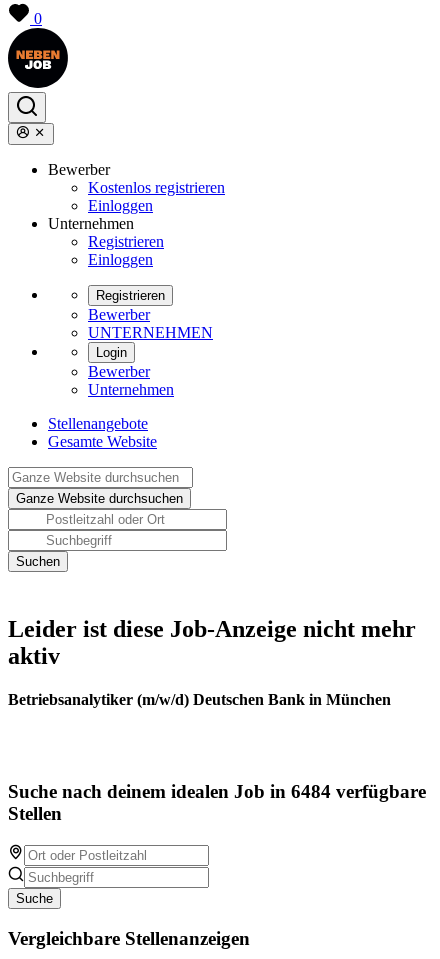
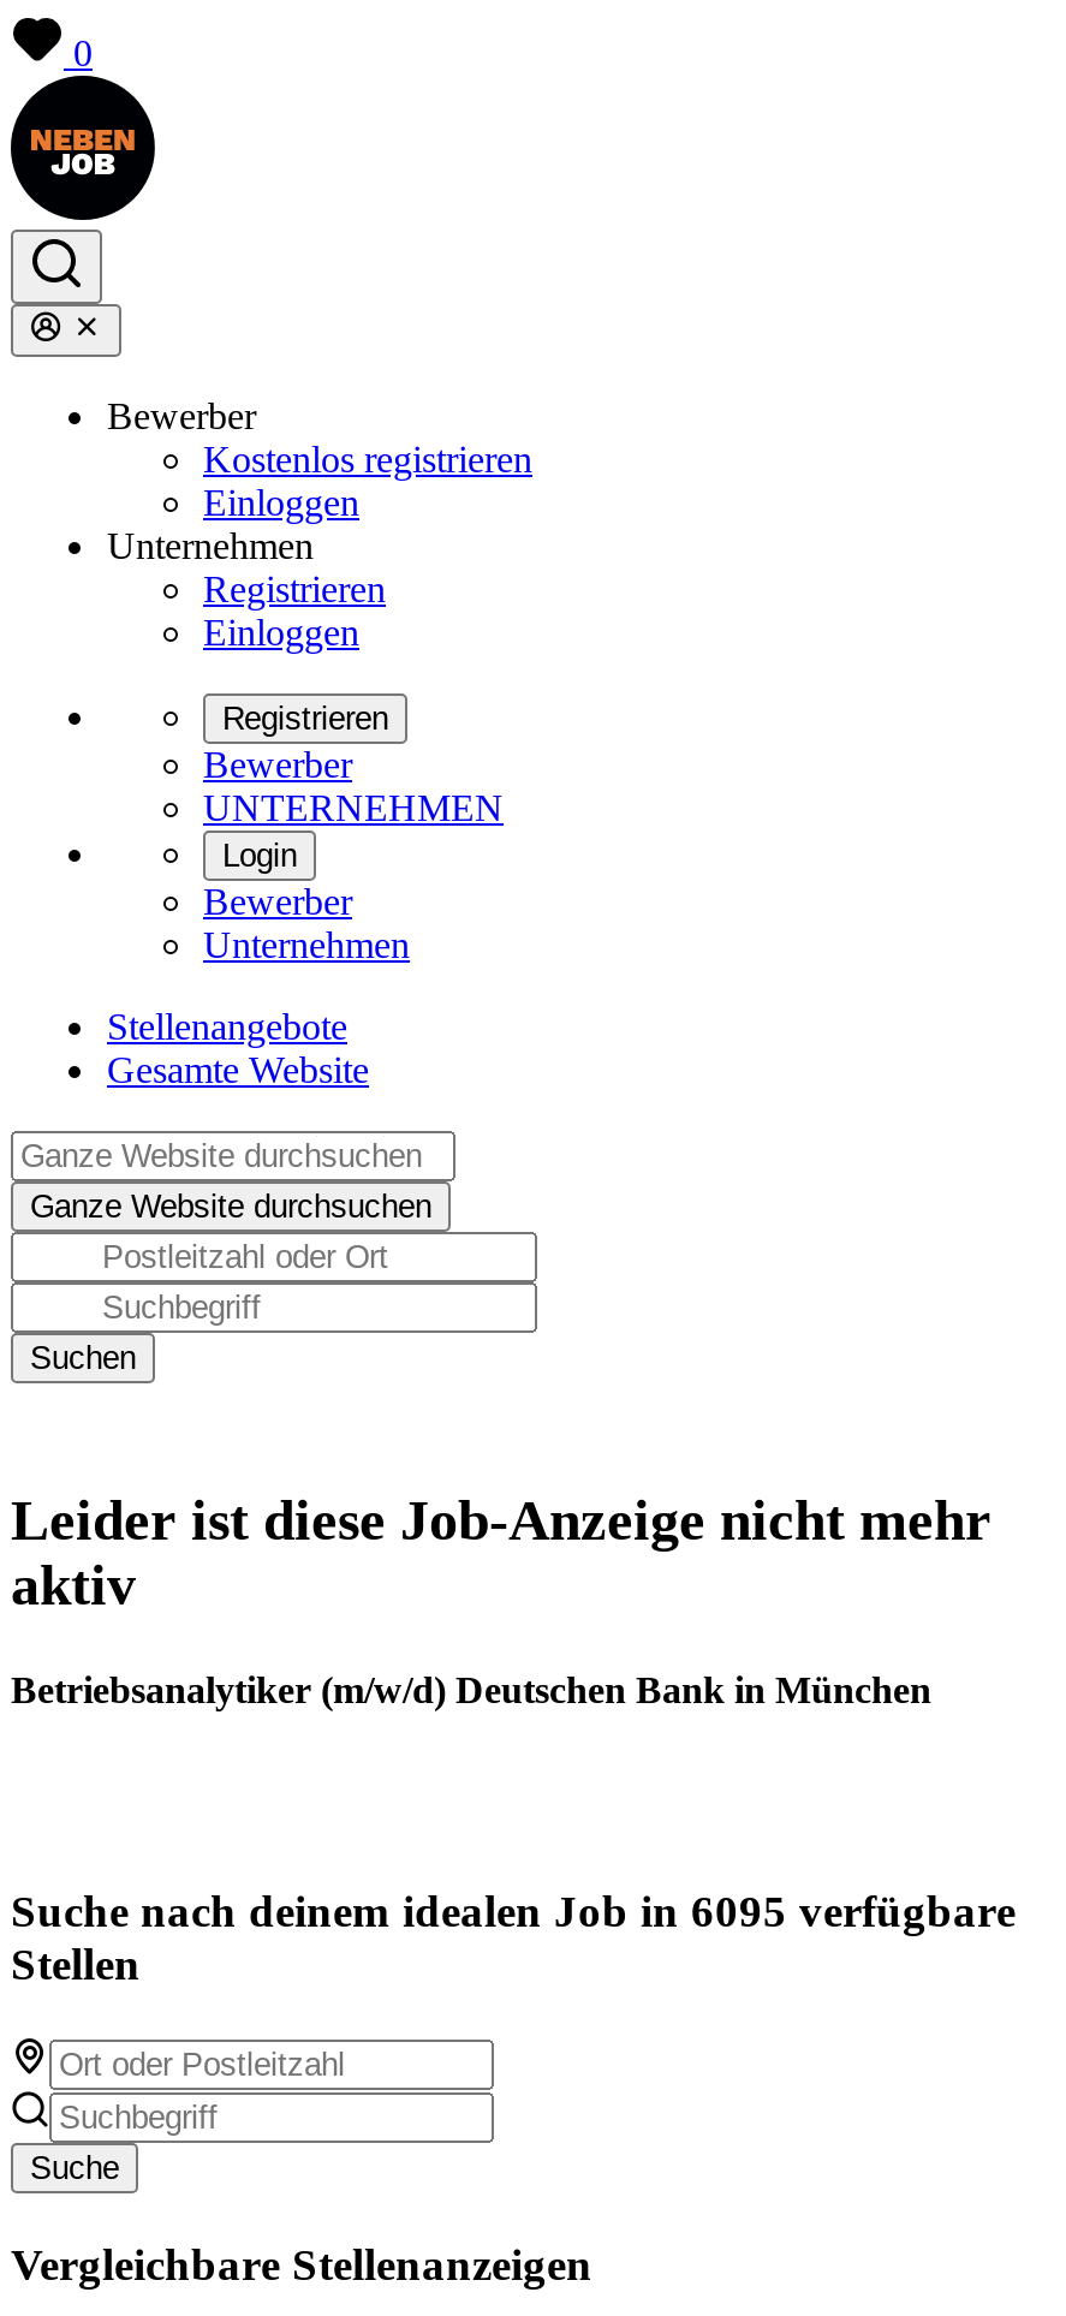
[8,781,426,802] Suche nach deinem idealen Job in 6484 verfügbare -> [11,1886,1016,1937] Suche nach deinem idealen Job in 6095 verfügbare

